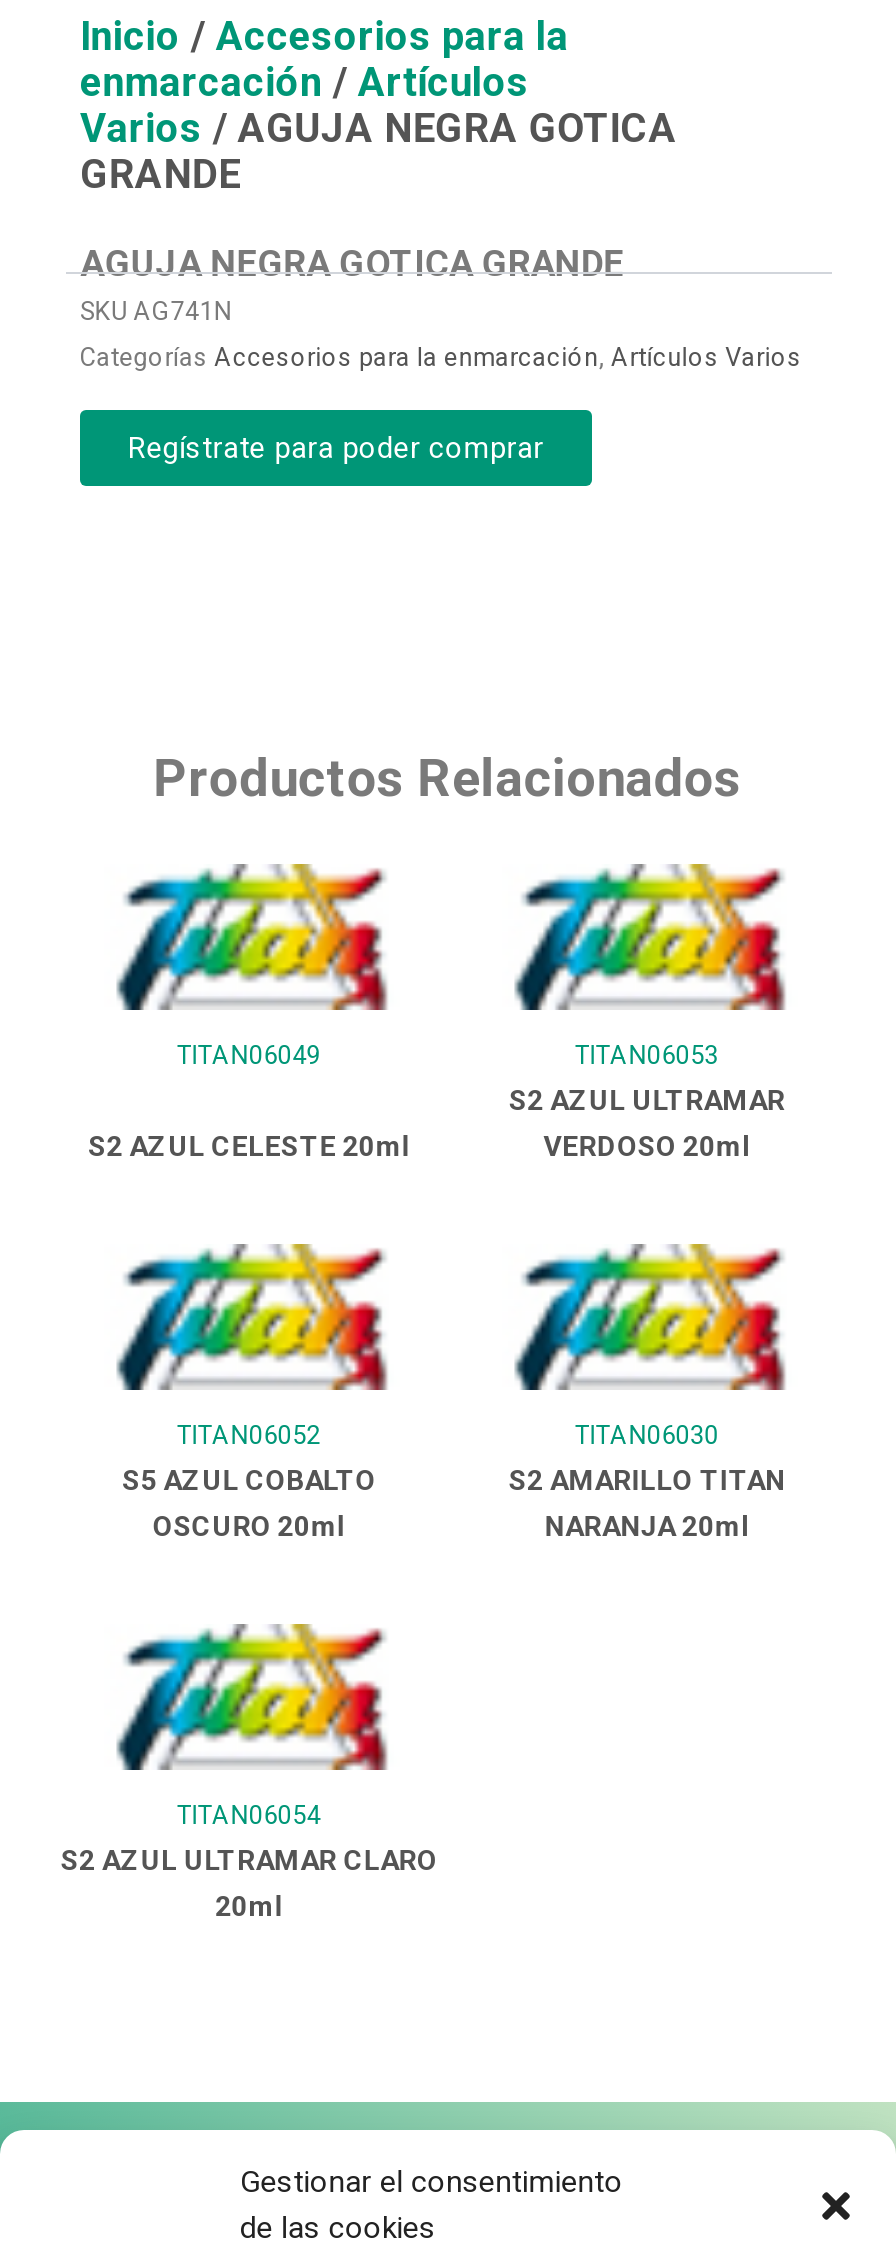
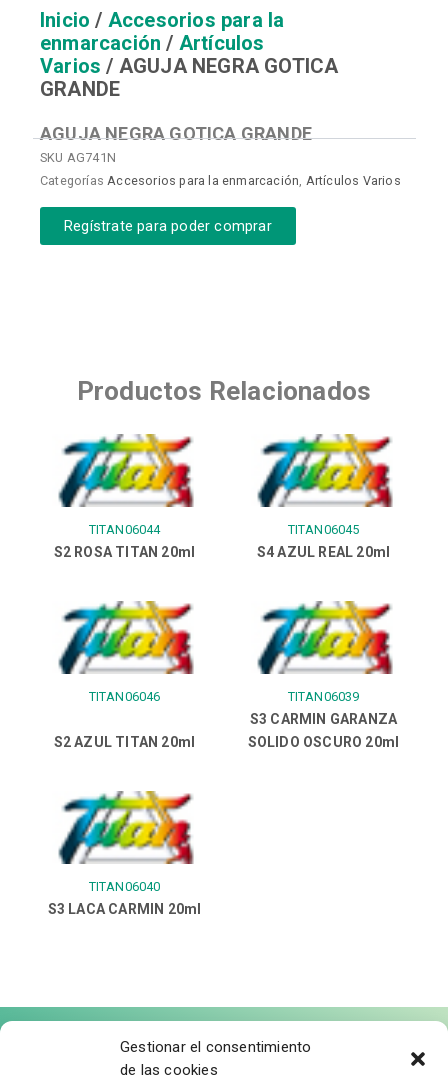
[177,1040,321,1070] TITAN06049 -> [54,522,195,560] TITAN06044 | S2 ROSA TITAN 20ml
[509,1040,785,1162] TITAN06053 | S2 AZUL ULTRAMAR | VERDOSO 20ml -> [88,689,160,704] TITAN06046
[88,1130,410,1162] S2 AZUL CELESTE 20ml -> [257,522,390,560] TITAN06045 | S4 AZUL REAL 20ml
moved [116,1242,388,1392] -> [58,600,194,675]: [image]
[122,1420,376,1542] TITAN06052 | S5 AZUL COBALTO | OSCURO 20ml -> [54,734,195,750] S2 AZUL TITAN 20ml
[509,1420,785,1542] TITAN06030 | S2 AMARILLO TITAN | NARANJA 20ml -> [248,689,399,750] TITAN06039 | S3 CARMIN GARANZA | SOLIDO OSCURO 20ml
moved [116,1622,388,1772] -> [58,790,194,865]: [image]
[61,1800,437,1922] TITAN06054 | S2 AZUL ULTRAMAR CLARO | 20ml -> [48,879,201,917] TITAN06040 | S3 LACA CARMIN 20ml

